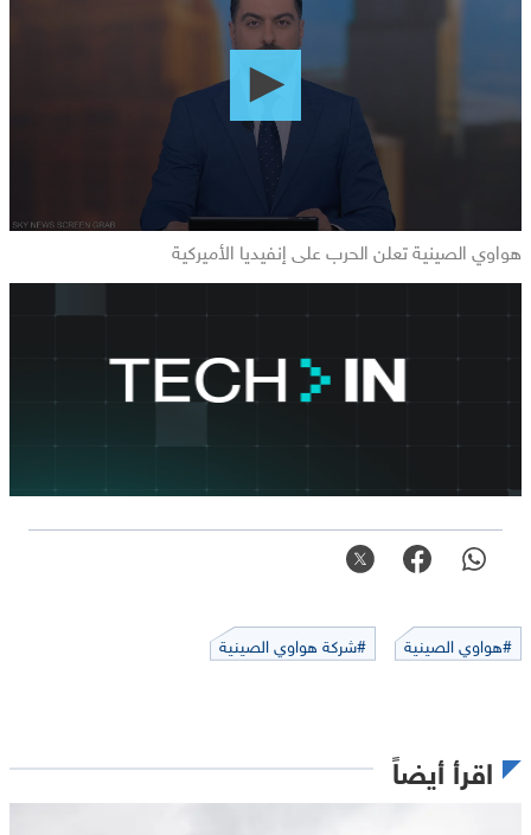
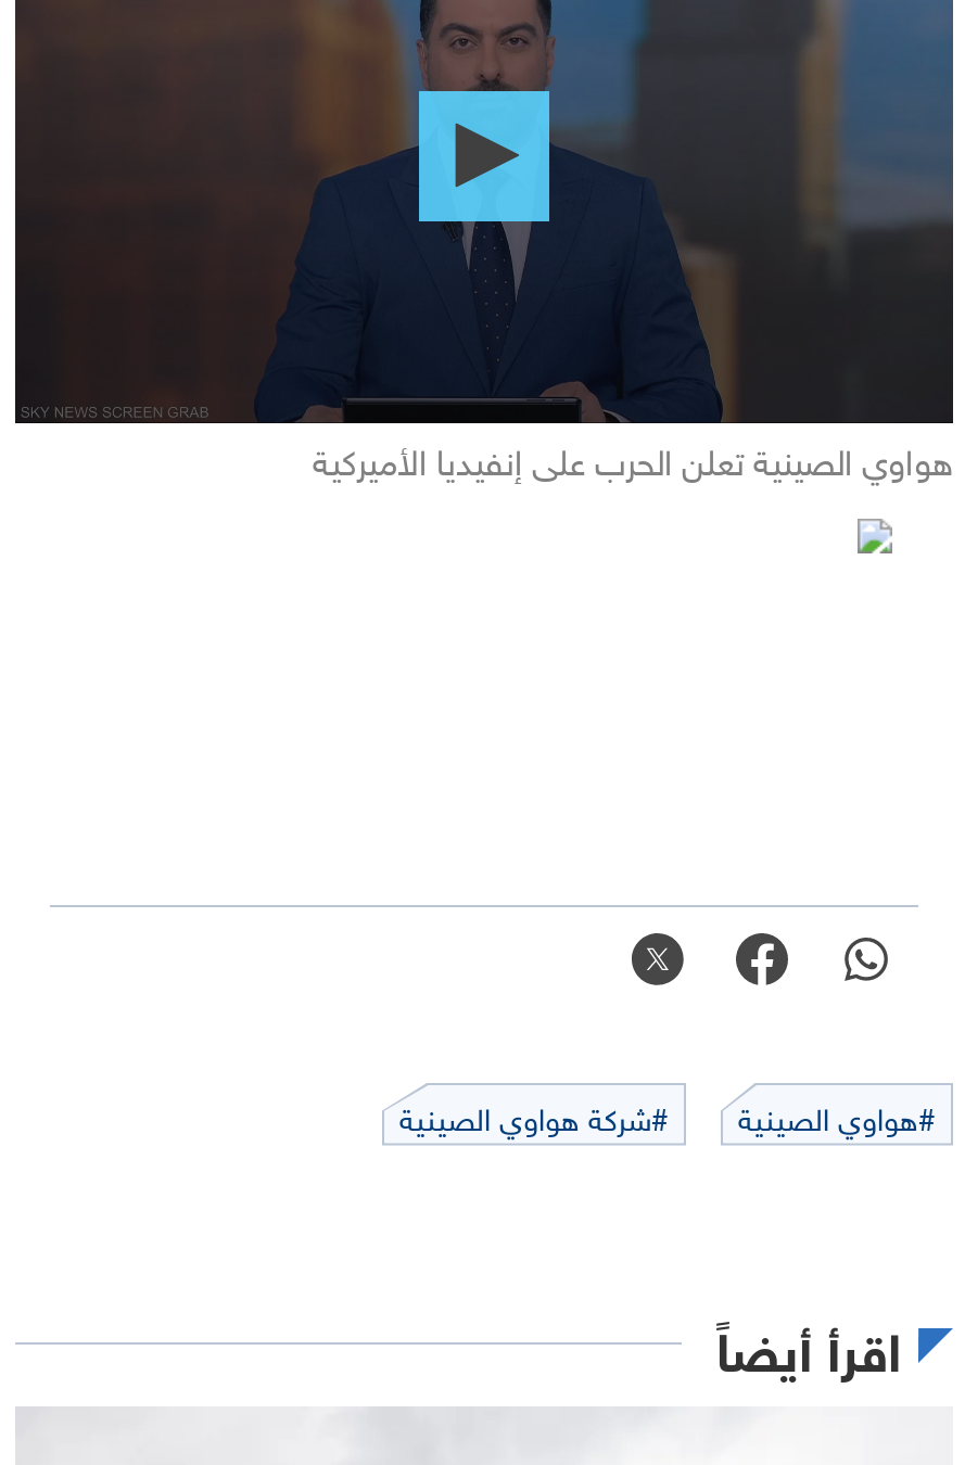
[8,282,523,497] [image] -> none

